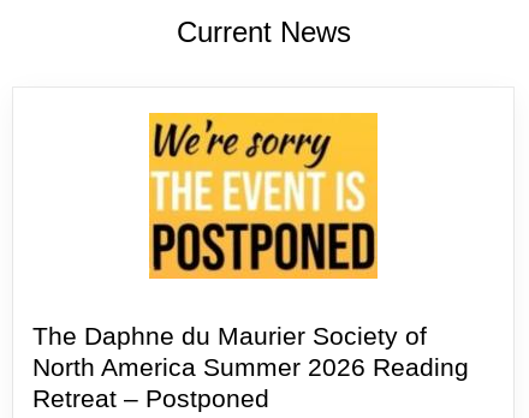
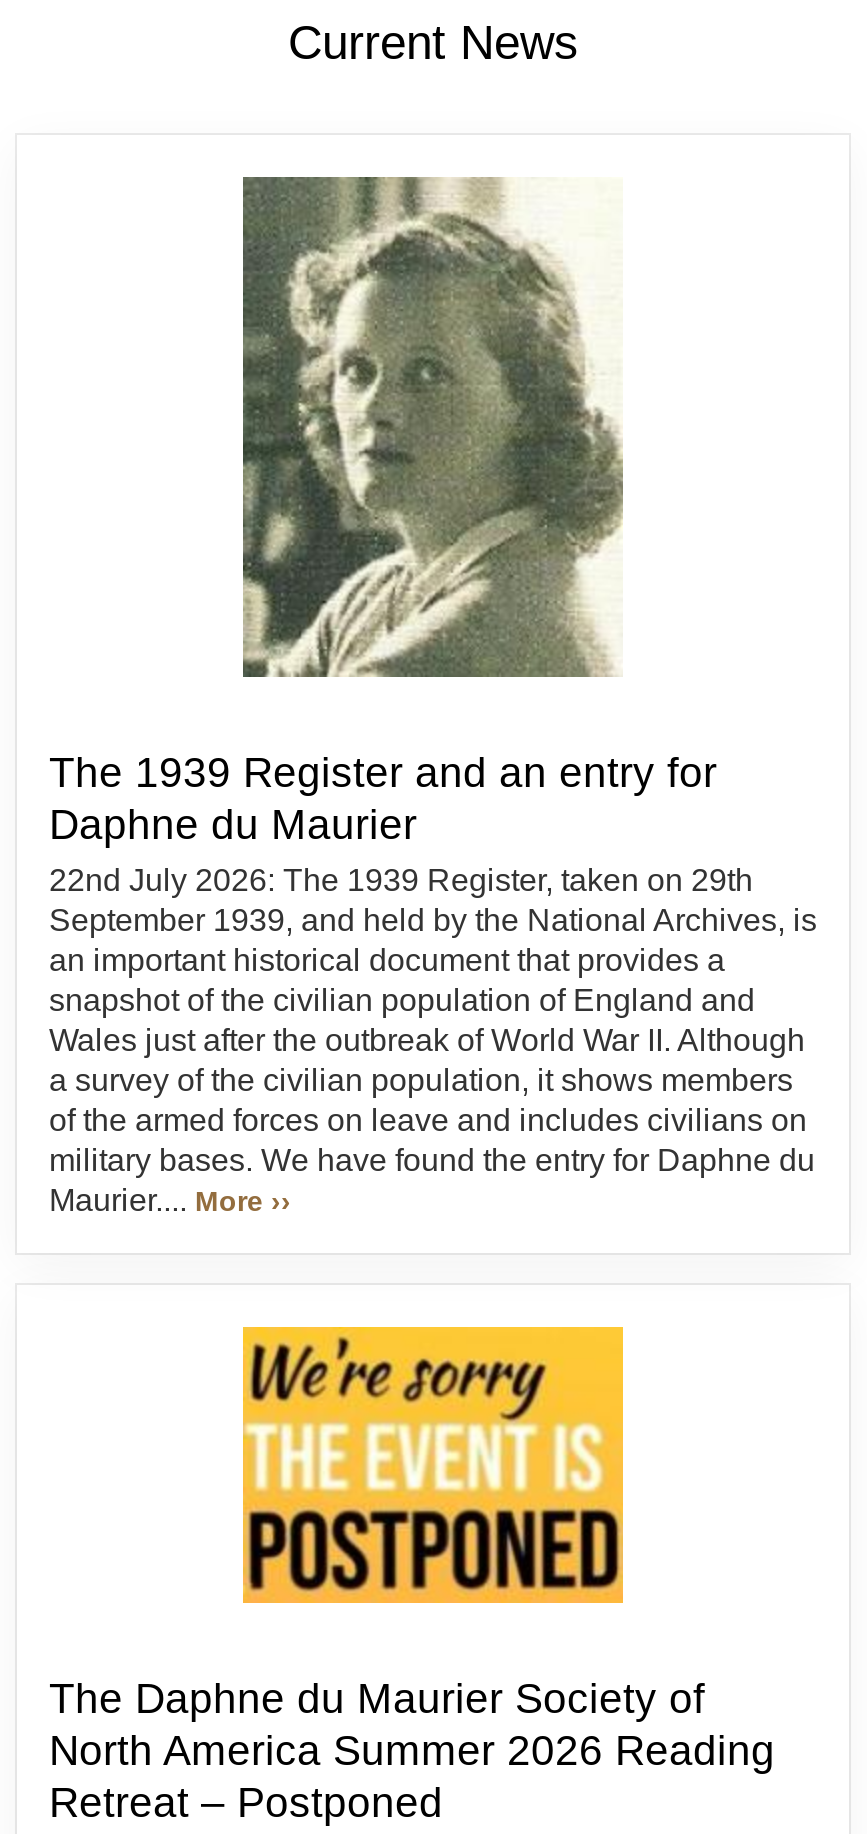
none -> [49,175,817,1218] [image] | The 1939 Register and an entry for | Daphne du Maurier | 22nd July 2026: The 1939 Register, taken on 29th | September 1939, and held by the National Archives, is | an important historical document that provides a | snapshot of the civilian population of England and | Wales just after the outbreak of World War II. Although | a survey of the civilian population, it shows members | of the armed forces on leave and includes civilians on | military bases. We have found the entry for Daphne du | Maurier.... More ››

